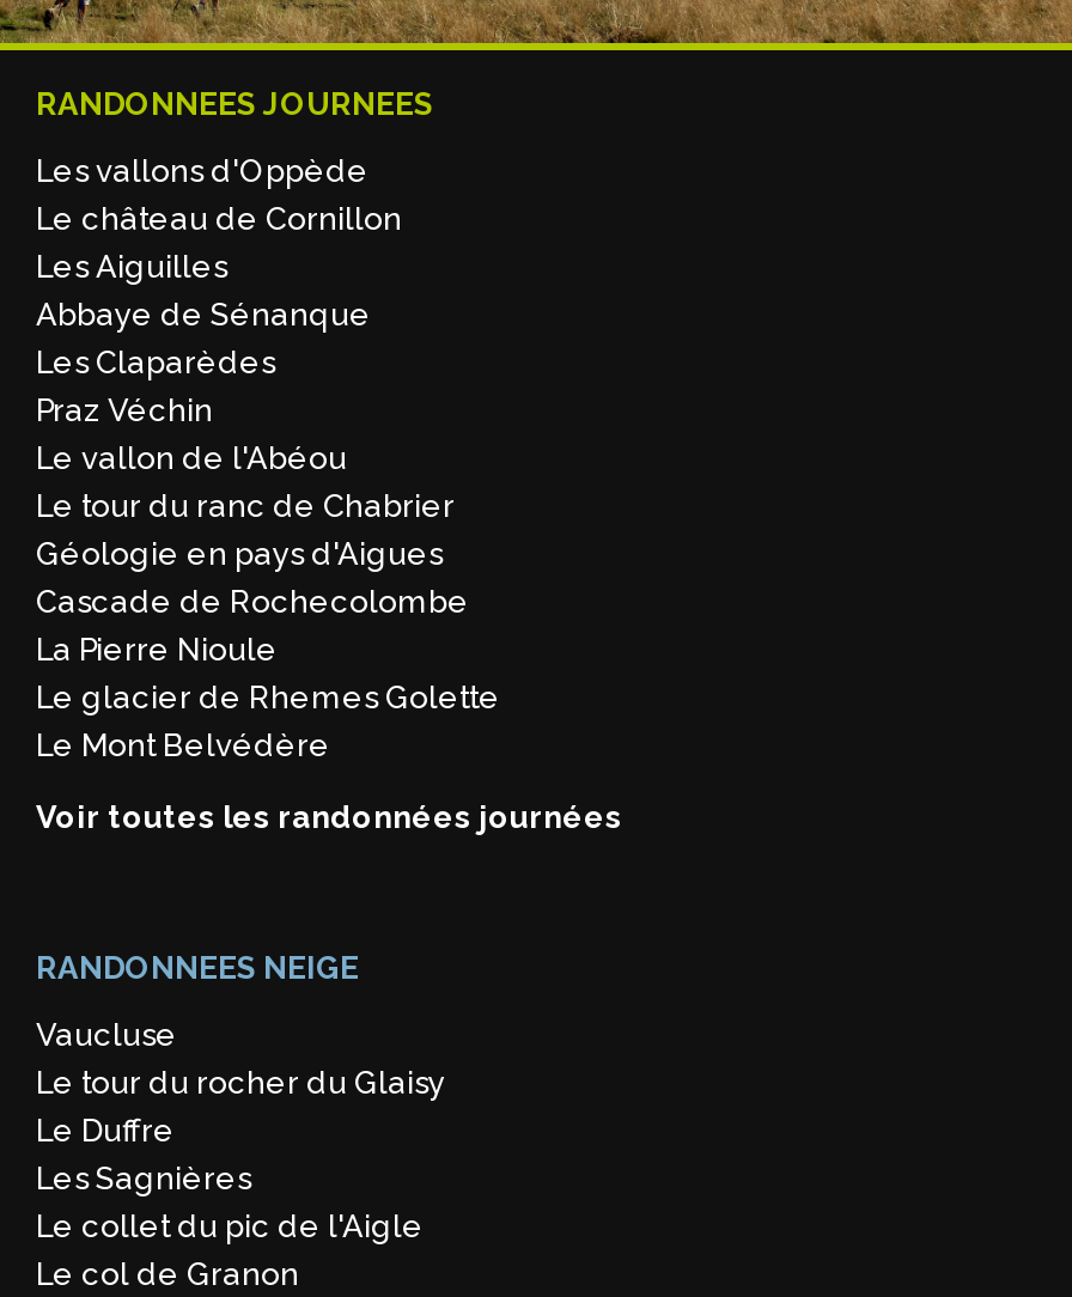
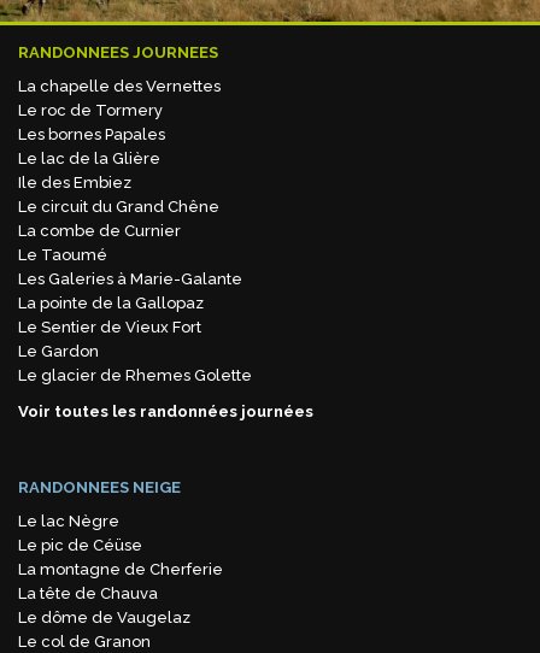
[36,152,469,667] Les vallons d'Oppède | Le château de Cornillon | Les Aiguilles | Abbaye de Sénanque | Les Claparèdes | Praz Véchin | Le vallon de l'Abéou | Le tour du ranc de Chabrier | Géologie en pays d'Aigues | Cascade de Rochecolombe | La Pierre Nioule -> [18,77,242,360] La chapelle des Vernettes | Le roc de Tormery | Les bornes Papales | Le lac de la Glière | Ile des Embiez | Le circuit du Grand Chêne | La combe de Curnier | Le Taoumé | Les Galeries à Marie-Galante | La pointe de la Gallopaz | Le Sentier de Vieux Fort | Le Gardon
moved [36,679,500,715] -> [18,366,252,384]: Le glacier de Rhemes Golette
[36,727,330,762] Le Mont Belvédère -> none
[36,1016,445,1243] Vaucluse | Le tour du rocher du Glaisy | Le Duffre | Les Sagnières | Le collet du pic de l'Aigle -> [18,512,223,626] Le lac Nègre | Le pic de Céüse | La montagne de Cherferie | La tête de Chauva | Le dôme de Vaugelaz

